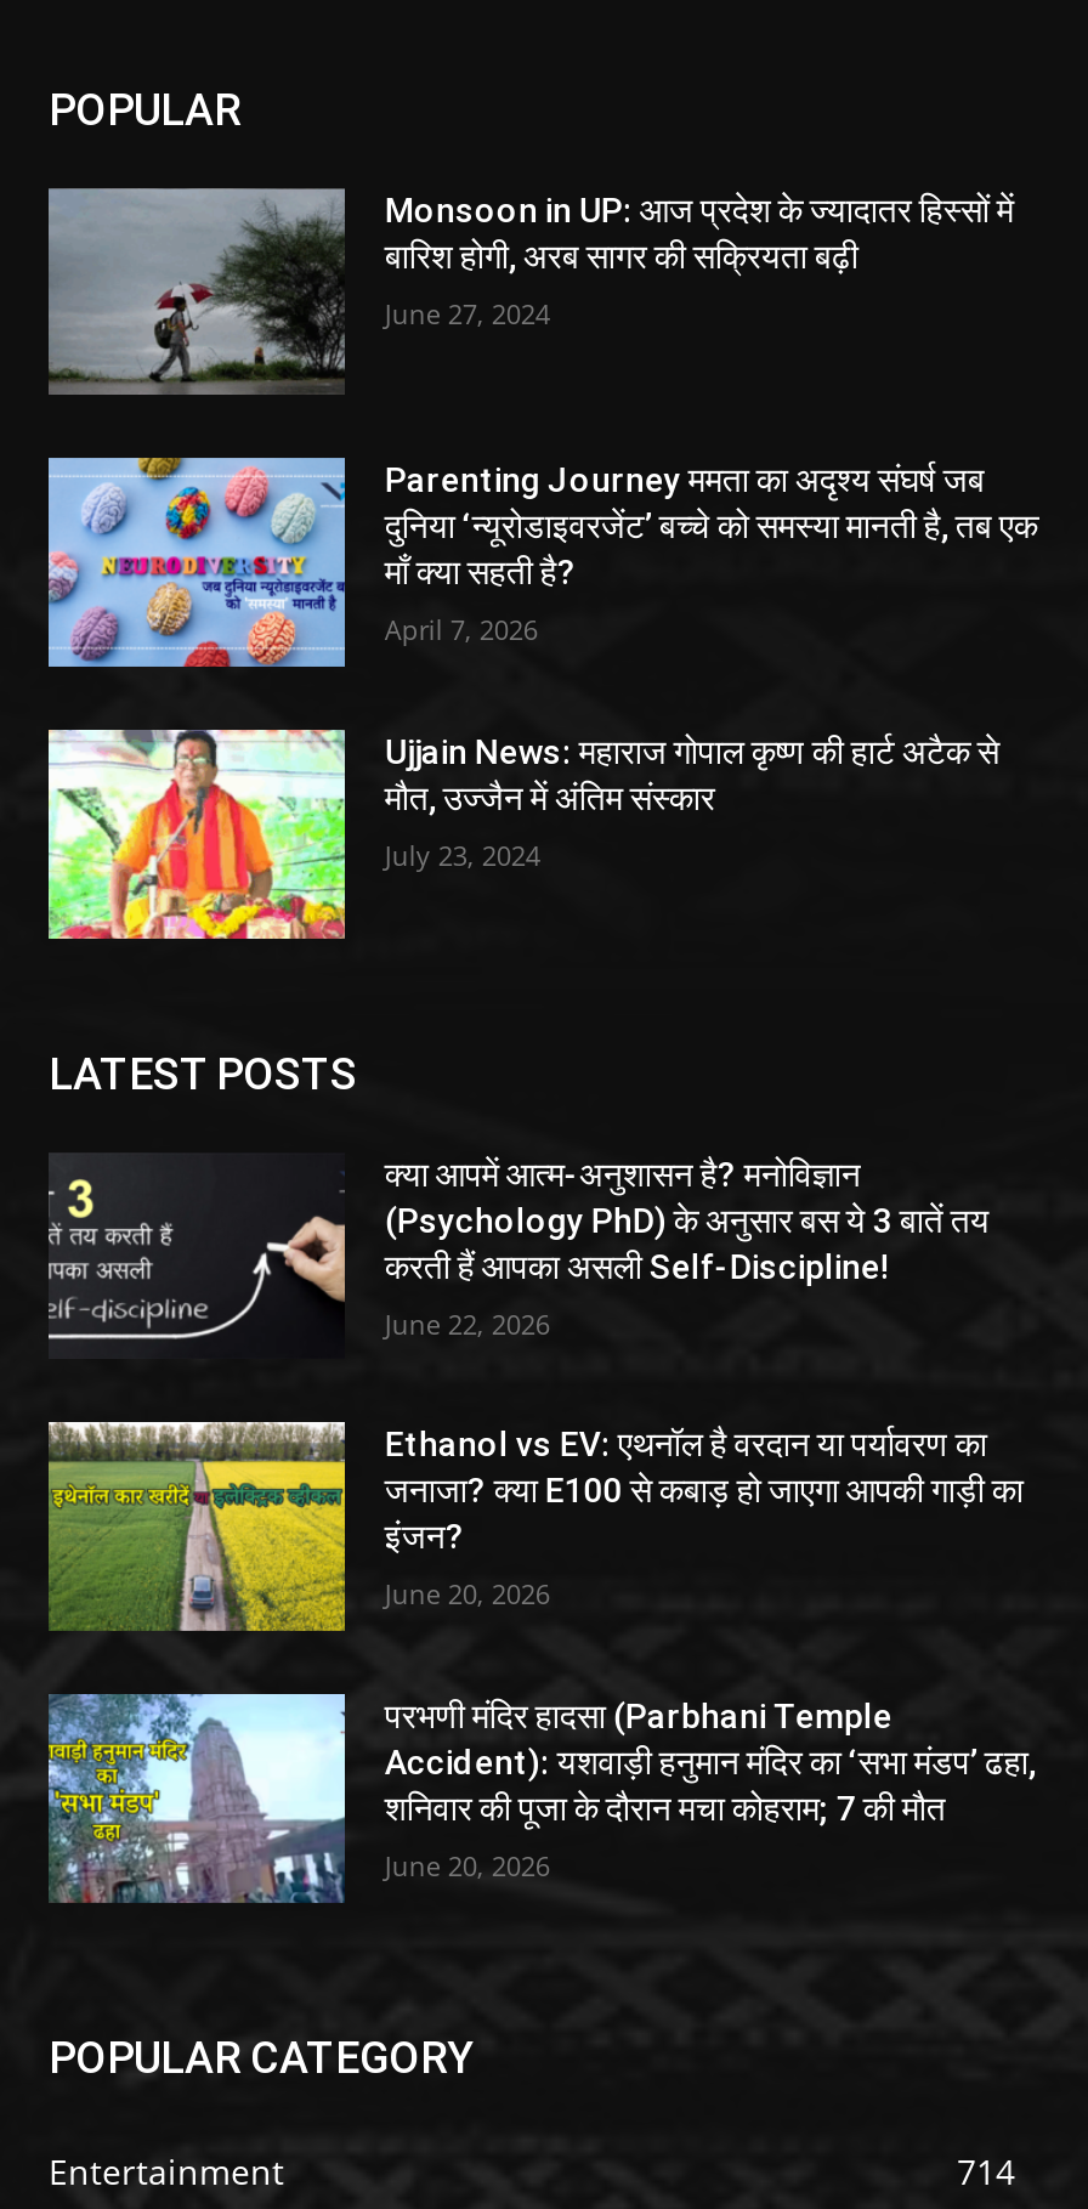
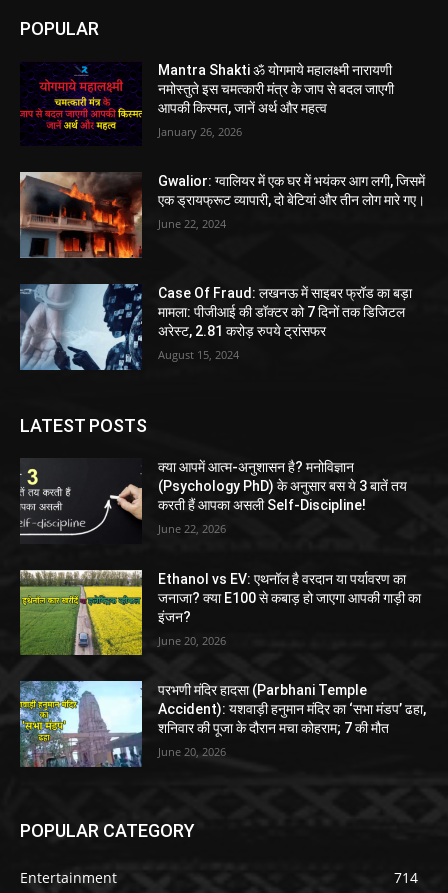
[46,186,1014,397] [image] | Monsoon in UP: आज प्रदेश के ज्यादातर हिस्सों में | बारिश होगी, अरब सागर की सक्रियता बढ़ी -> [20,61,394,146] [image] | Mantra Shakti ॐ योगमाये महालक्ष्मी नारायणी | नमोस्तुते इस चमत्कारी मंत्र के जाप से बदल जाएगी | आपकी किस्मत, जानें अर्थ और महत्व
[385,295,550,331] June 27, 2024 -> [158,124,242,139] January 26, 2026
[46,455,1038,669] [image] | Parenting Journey ममता का अदृश्य संघर्ष जब | दुनिया ‘न्यूरोडाइवरजेंट’ बच्चे को समस्या मानती है, तब एक | माँ क्या सहती है? -> [19,171,425,259] [image] | Gwalior: ग्वालियर में एक घर में भयंकर आग लगी, जिसमें | एक ड्रायफ्रूट व्यापारी, दो बेटियां और तीन लोग मारे गए।
[385,612,538,648] April 7, 2026 -> [158,216,226,231] June 22, 2024
[46,727,999,941] [image] | Ujjain News: महाराज गोपाल कृष्ण की हार्ट अटैक से | मौत, उज्जैन में अंतिम संस्कार -> [19,283,412,371] [image] | Case Of Fraud: लखनऊ में साइबर फ्रॉड का बड़ा | मामला: पीजीआई की डॉक्टर को 7 दिनों तक डिजिटल | अरेस्ट, 2.81 करोड़ रुपये ट्रांसफर
[385,837,540,874] July 23, 2024 -> [158,347,239,362] August 15, 2024

